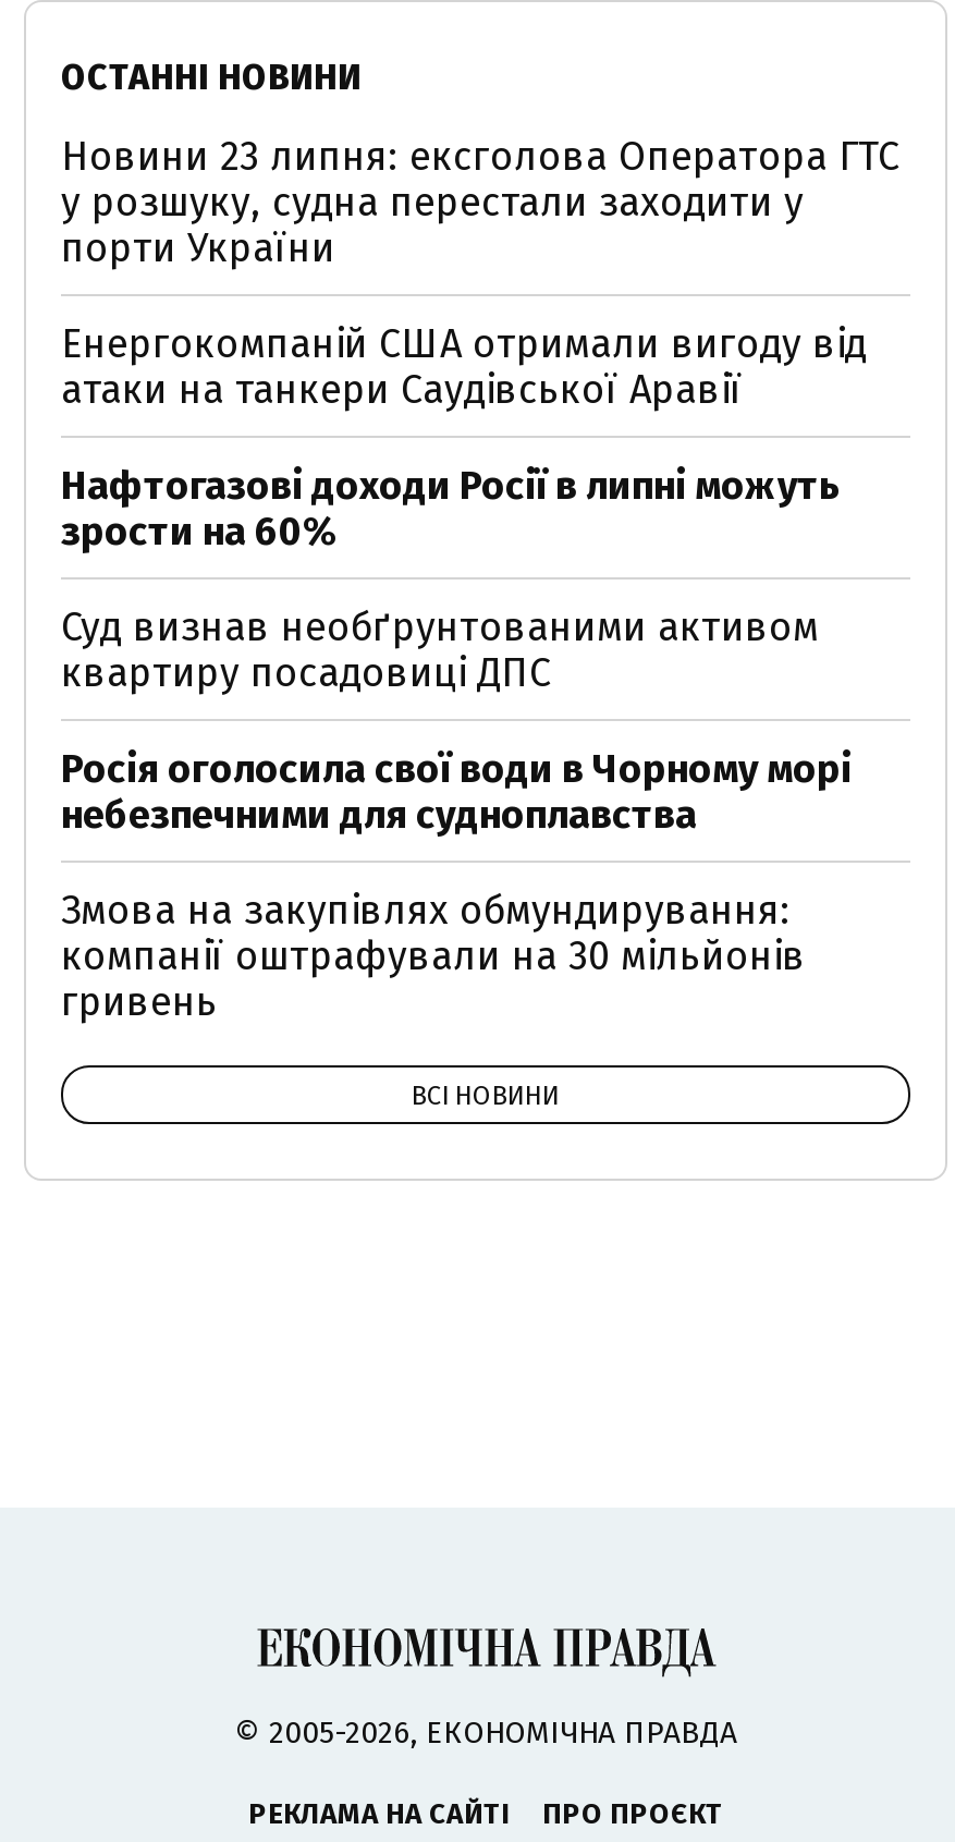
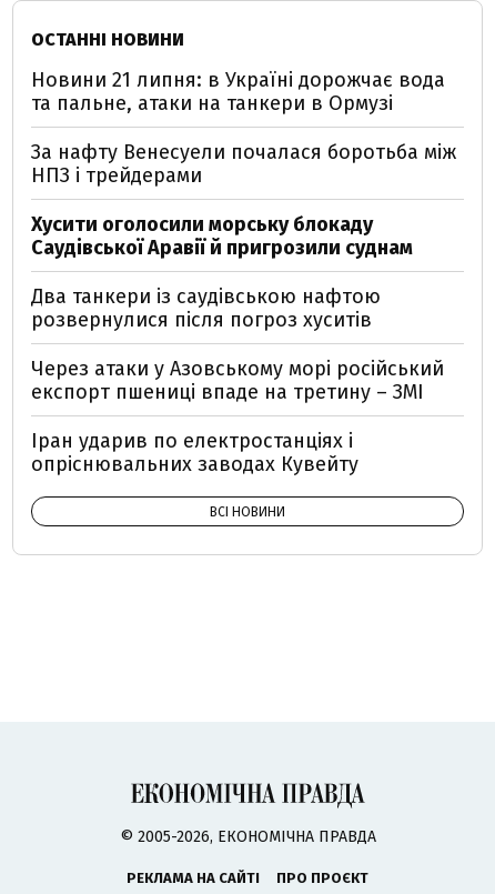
[61,133,899,272] Новини 23 липня: ексголова Оператора ГТС | у розшуку, судна перестали заходити у | порти України -> [31,68,445,115] Новини 21 липня: в Україні дорожчає вода | та пальне, атаки на танкери в Ормузі
[61,320,867,414] Енергокомпаній США отримали вигоду від | атаки на танкери Саудівської Аравії -> [31,140,456,188] За нафту Венесуели почалася боротьба між | НПЗ і трейдерами
[61,462,841,556] Нафтогазові доходи Росії в липні можуть | зрости на 60% -> [31,212,413,260] Хусити оголосили морську блокаду | Саудівської Аравії й пригрозили суднам
[61,603,819,697] Суд визнав необґрунтованими активом | квартиру посадовиці ДПС -> [31,284,381,332] Два танкери із саудівською нафтою | розвернулися після погроз хуситів
[61,745,852,839] Росія оголосила свої води в Чорному морі | небезпечними для судноплавства -> [31,356,444,404] Через атаки у Азовському морі російський | експорт пшениці впаде на третину – ЗМІ
[61,887,806,1026] Змова на закупівлях обмундирування: | компанії оштрафували на 30 мільйонів | гривень -> [31,429,358,476] Іран ударив по електростанціях і | опріснювальних заводах Кувейту

